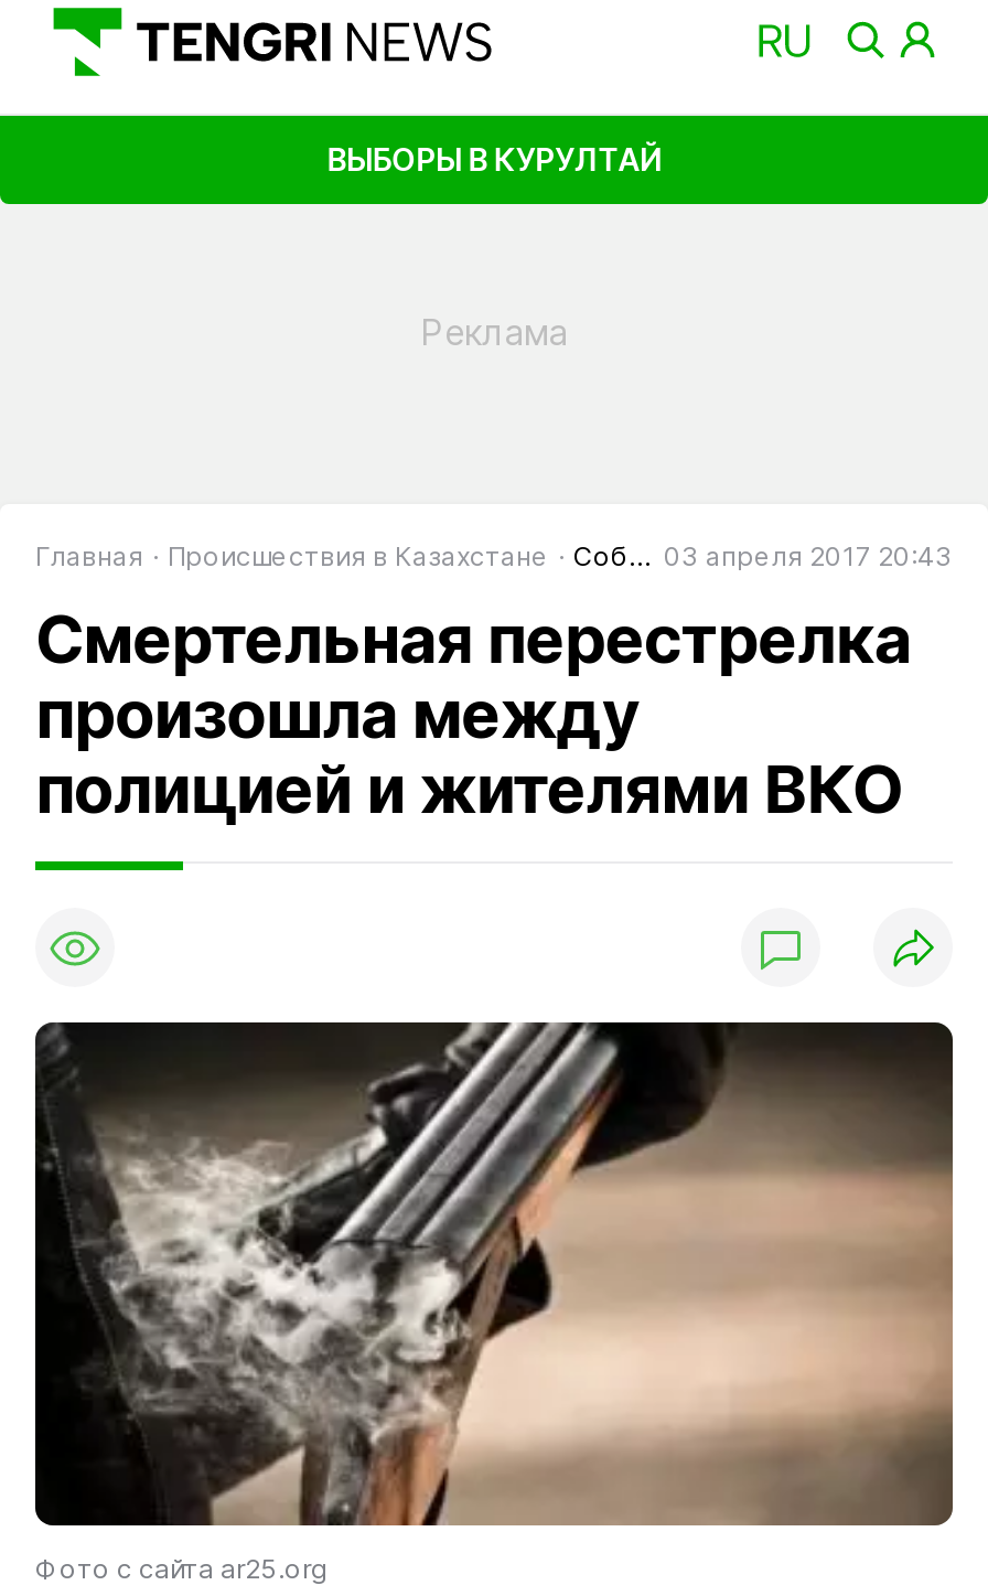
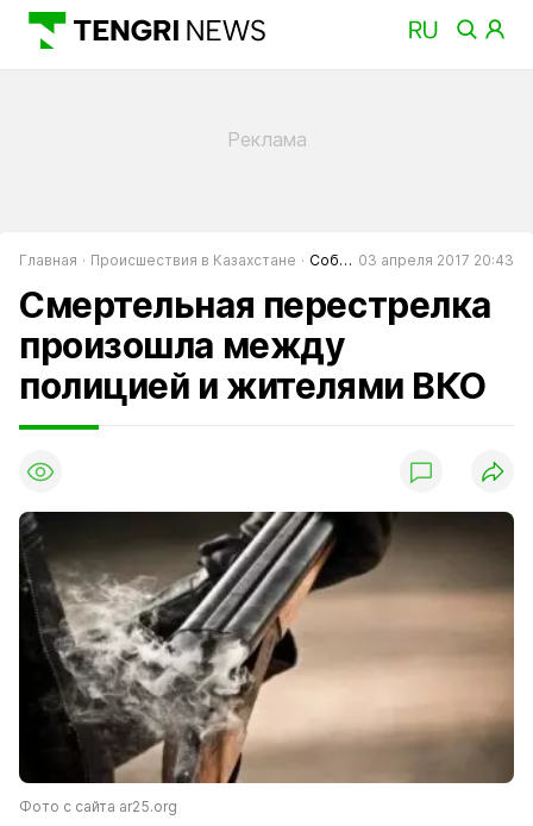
[327,139,661,177] ВЫБОРЫ В КУРУЛТАЙ -> none

